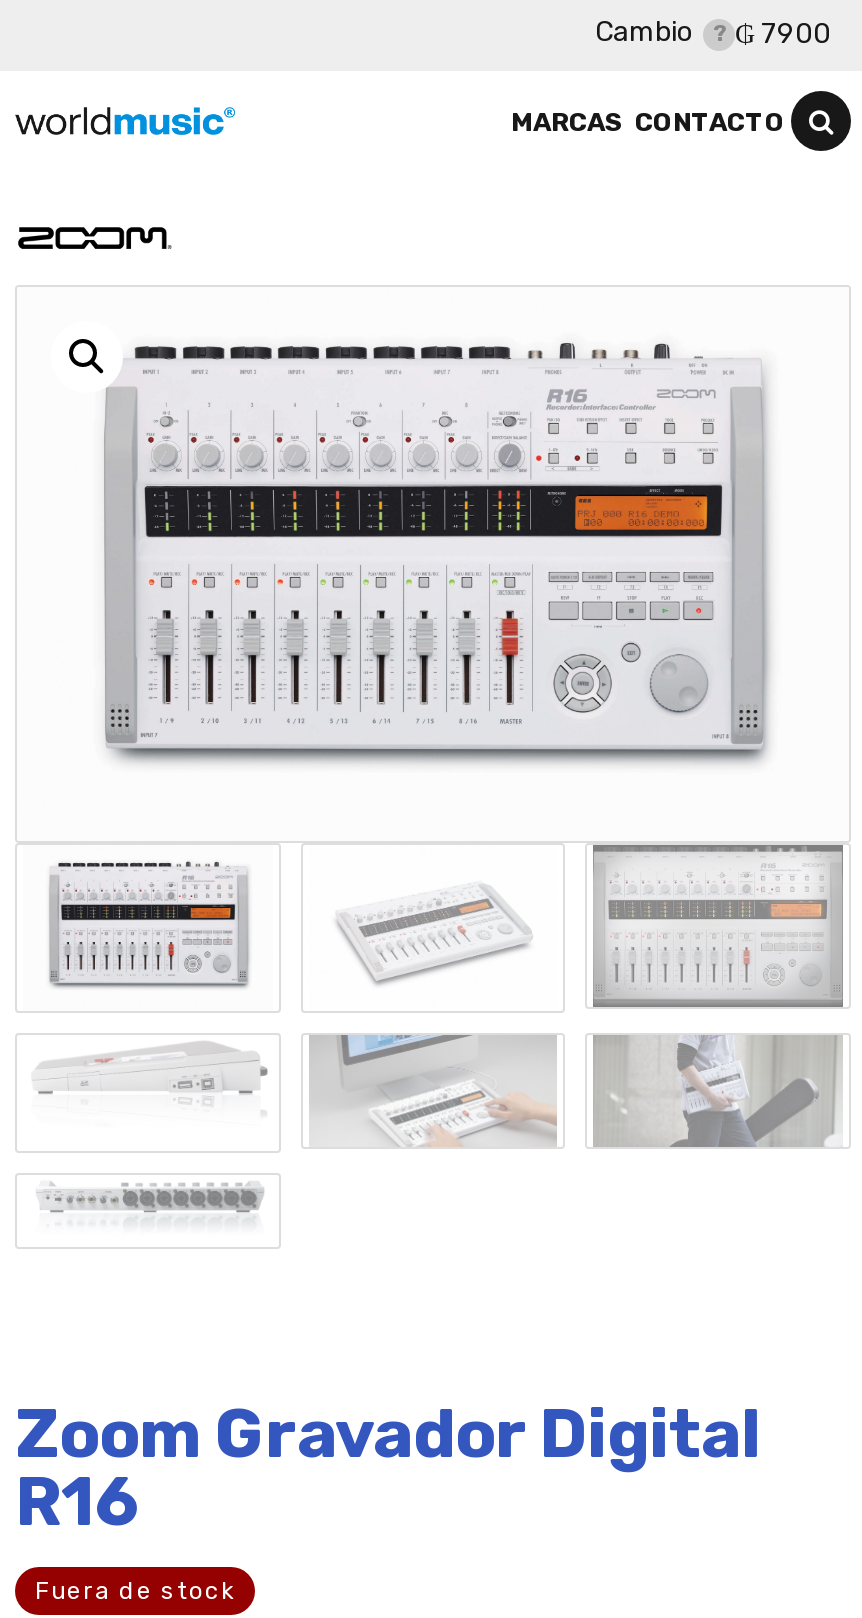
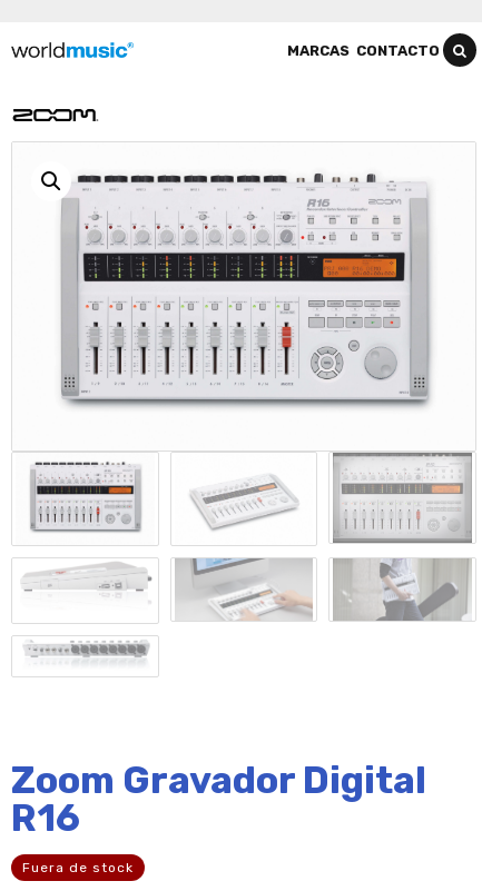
[595,15,831,50] Cambio | ₲ 7900 -> none

